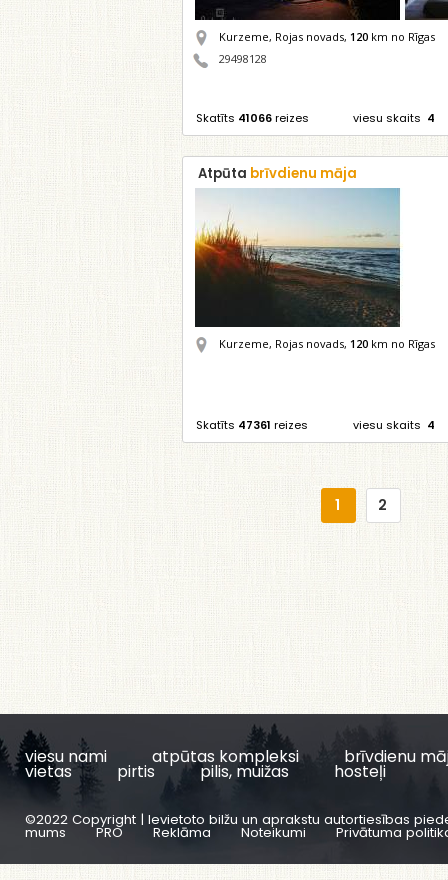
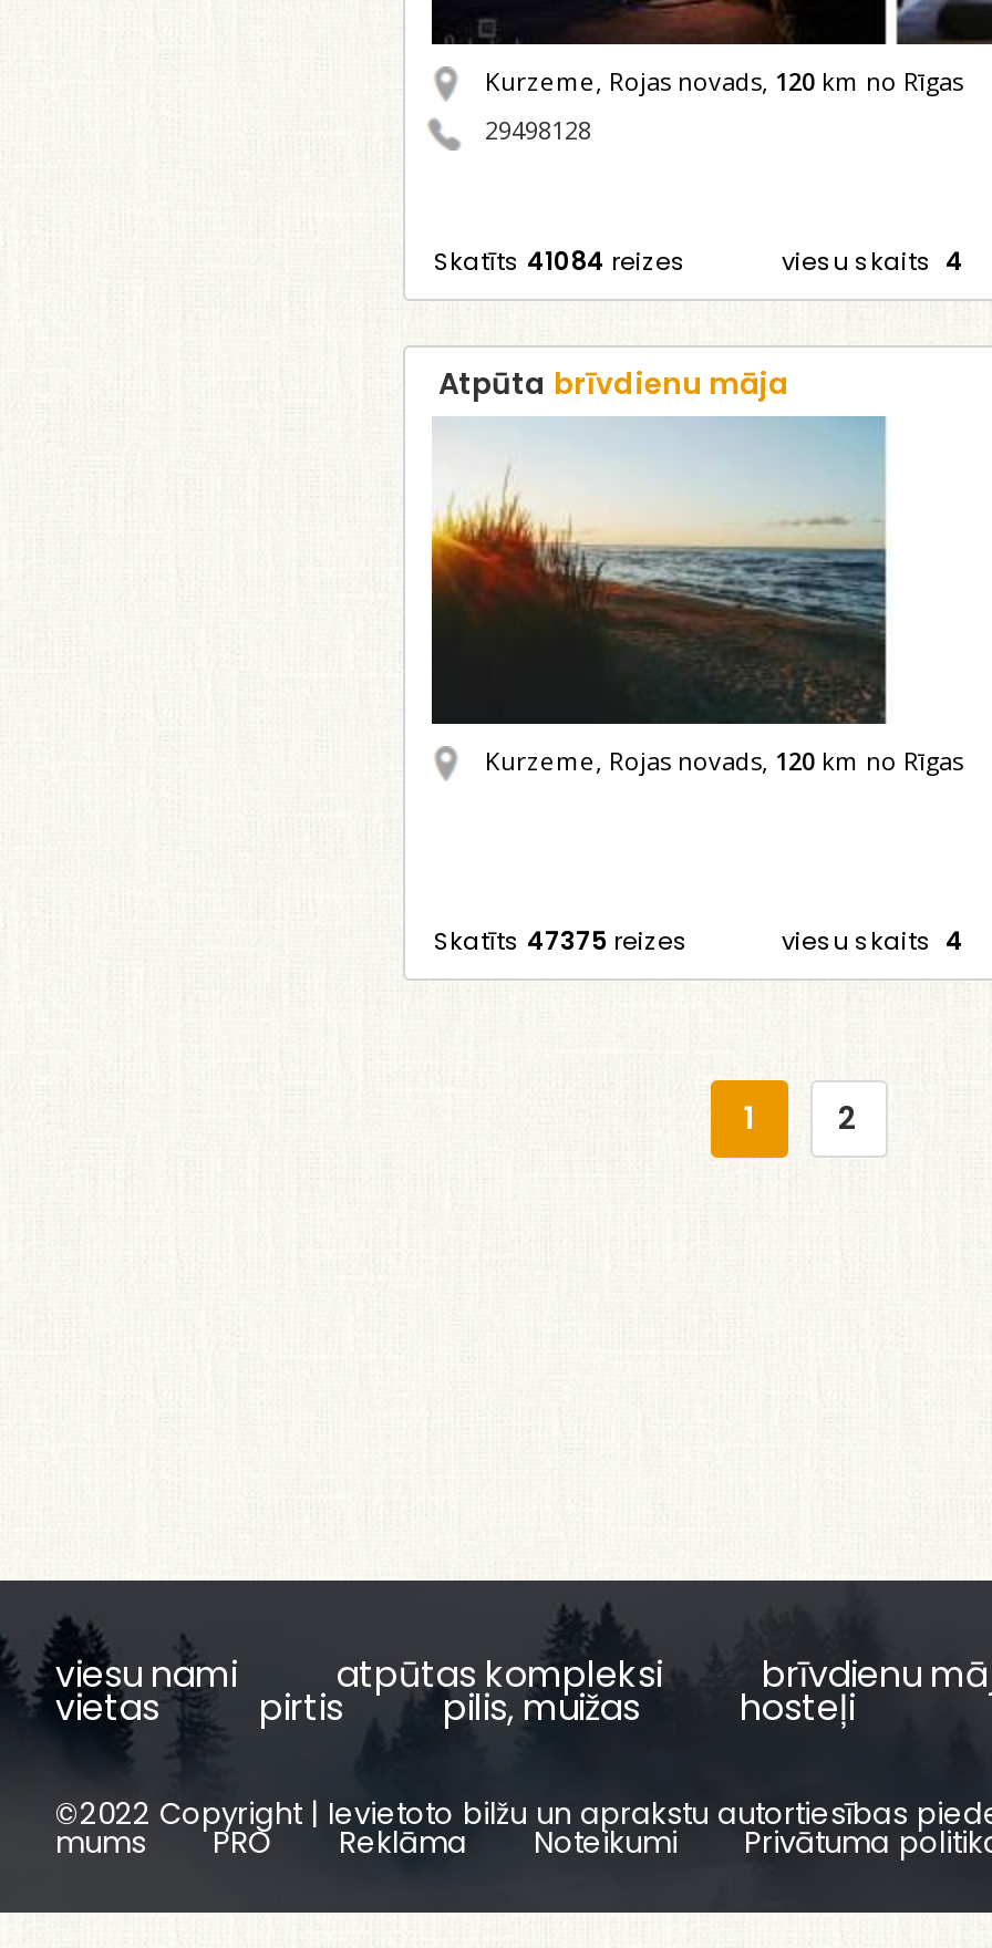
[196,110,309,126] Skatīts 41066 reizes -> [434,244,686,279] Skatīts 41084 reizes
[196,417,308,433] Skatīts 47361 reizes -> [434,923,689,959] Skatīts 47375 reizes

